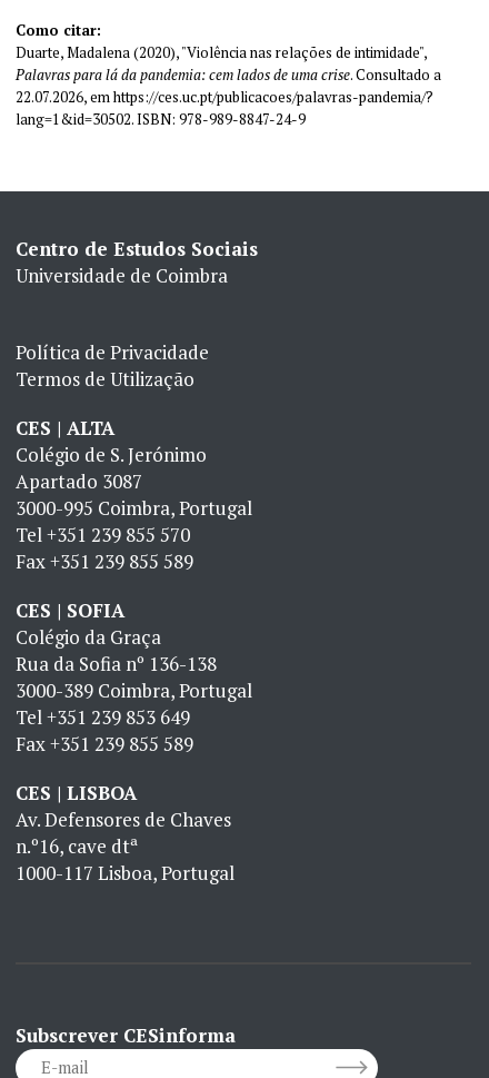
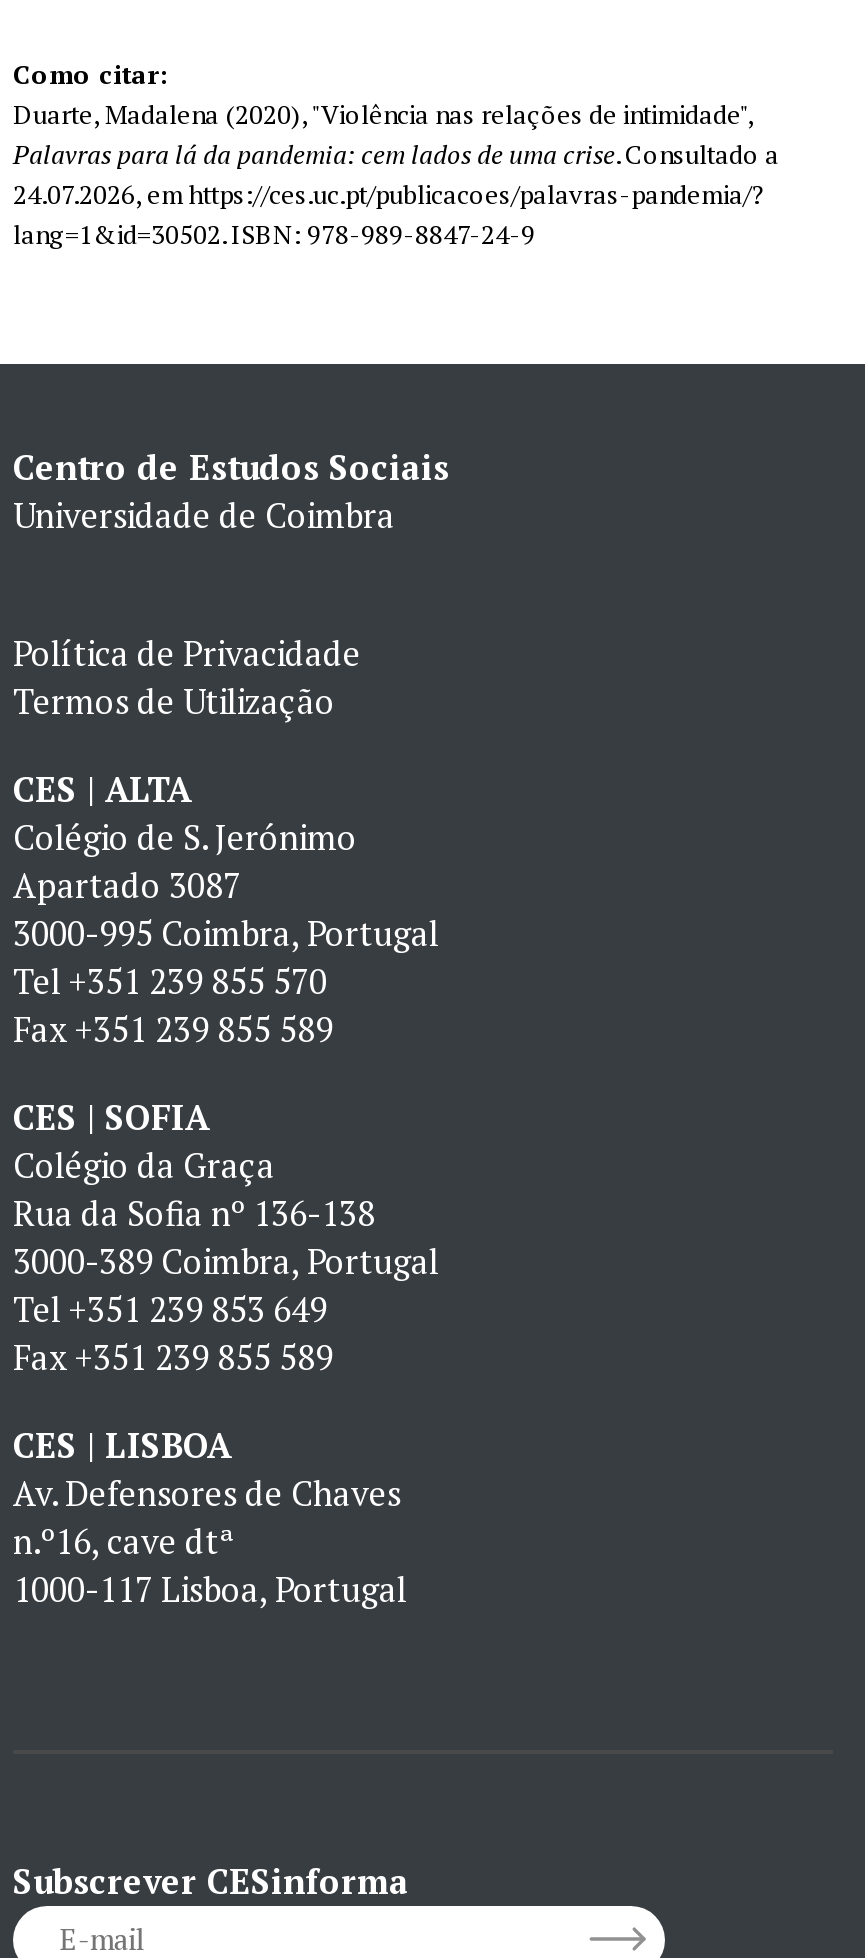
[16,86,433,106] 22.07.2026, em https://ces.uc.pt/publicacoes/palavras-pandemia/? -> [13,175,765,211] 24.07.2026, em https://ces.uc.pt/publicacoes/palavras-pandemia/?

